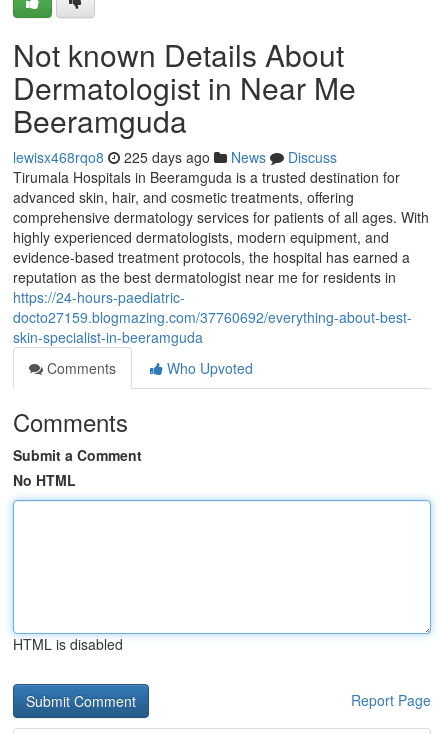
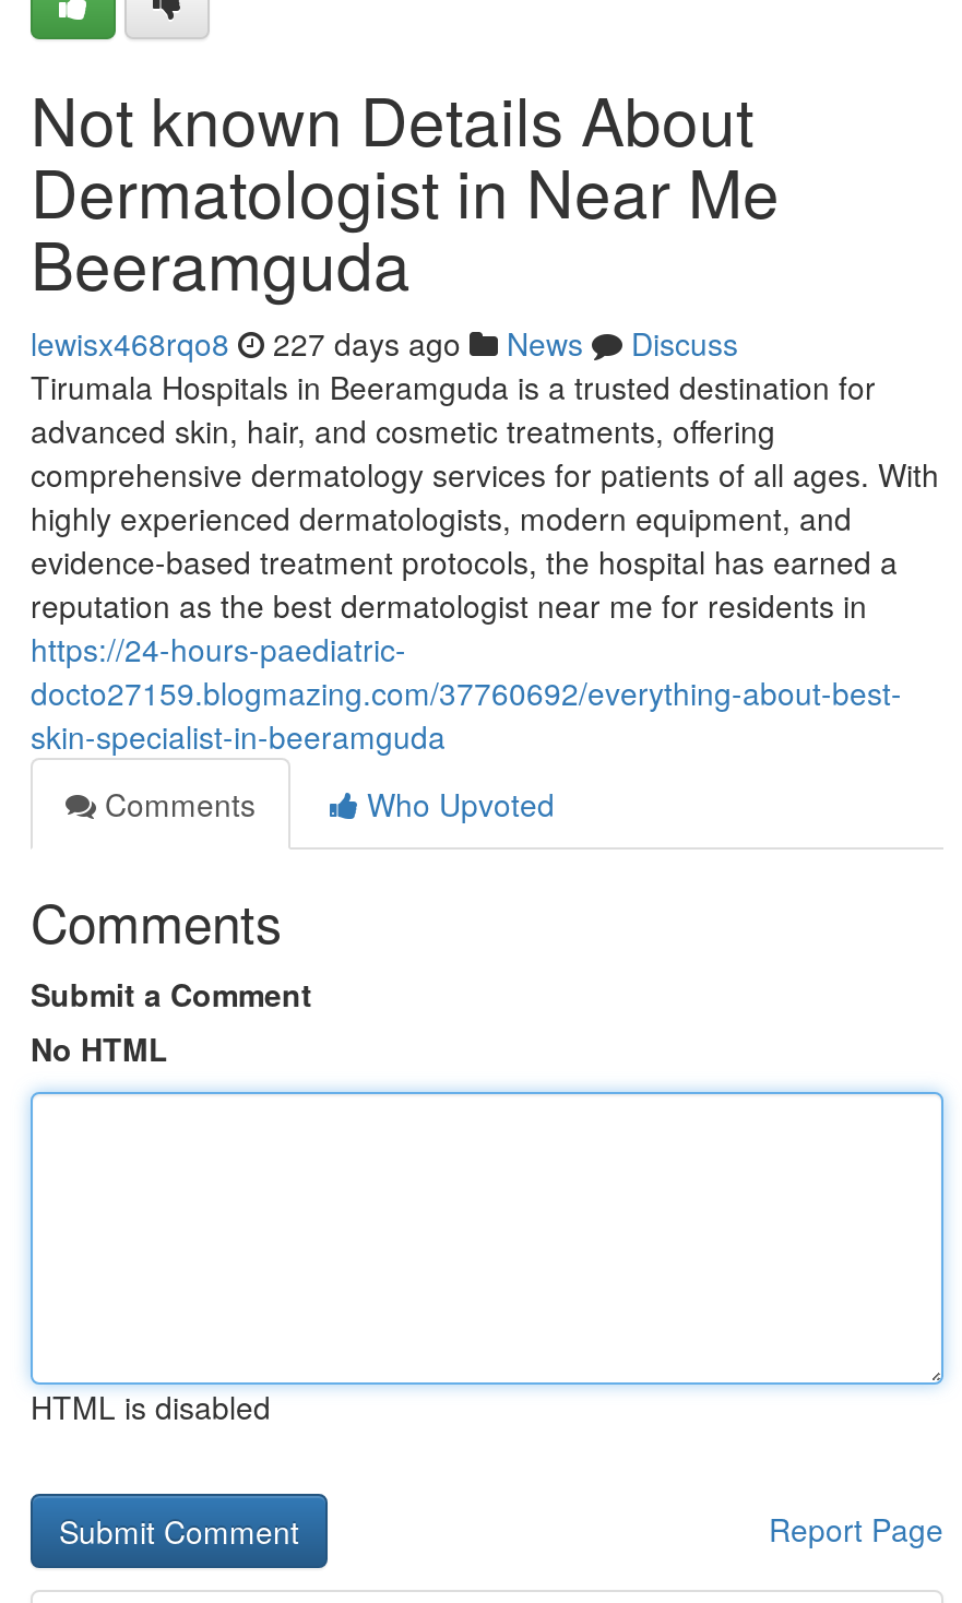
[13,147,337,167] lewisx468rqo8 225 days ago News Discuss -> [31,321,738,365] lewisx468rqo8 227 days ago News Discuss

